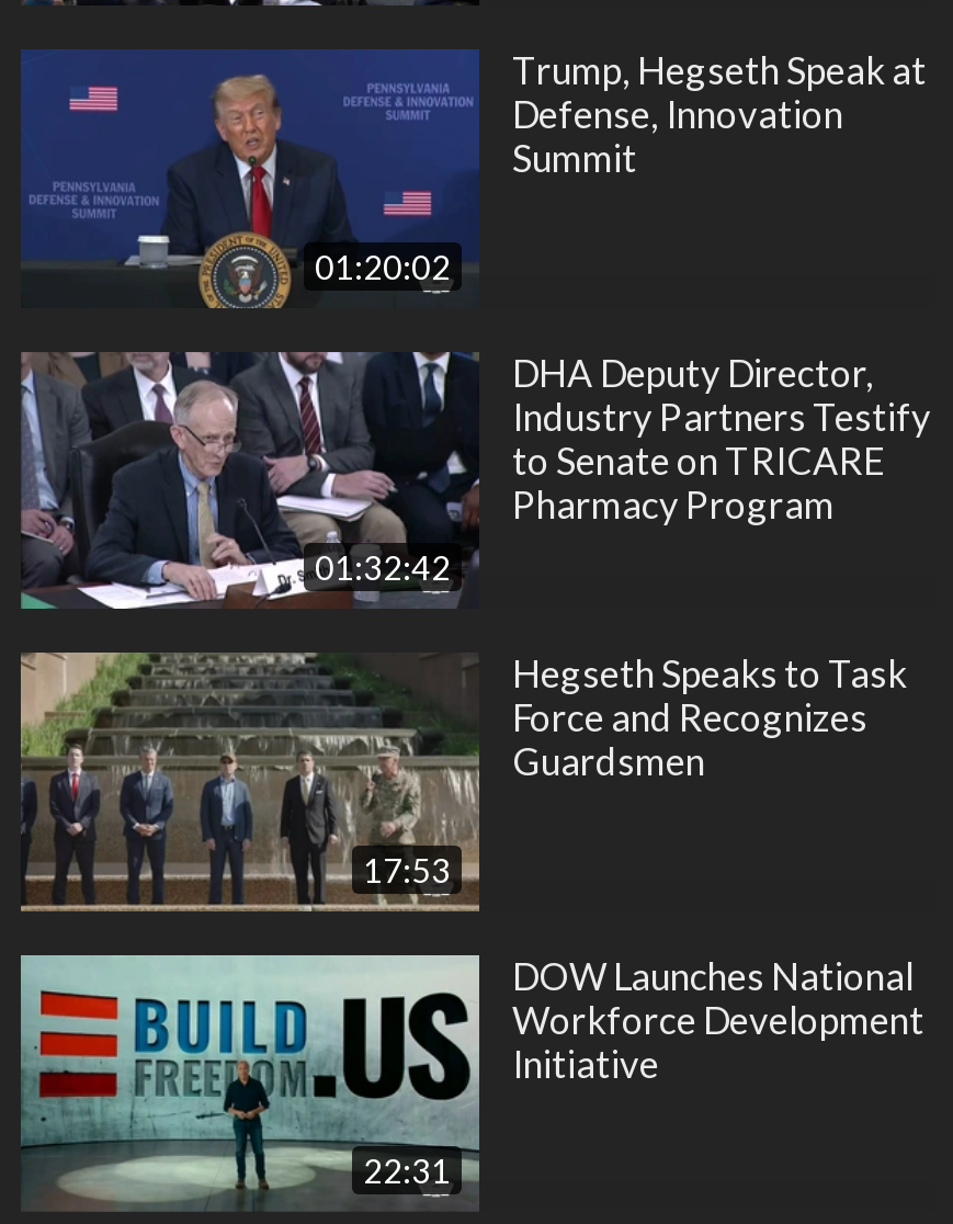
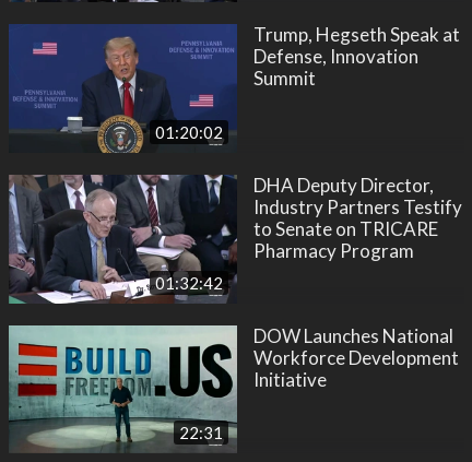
[21,654,479,915] [image] | 17:53 -> none
[512,650,907,784] Hegseth Speaks to Task | Force and Recognizes | Guardsmen -> none

